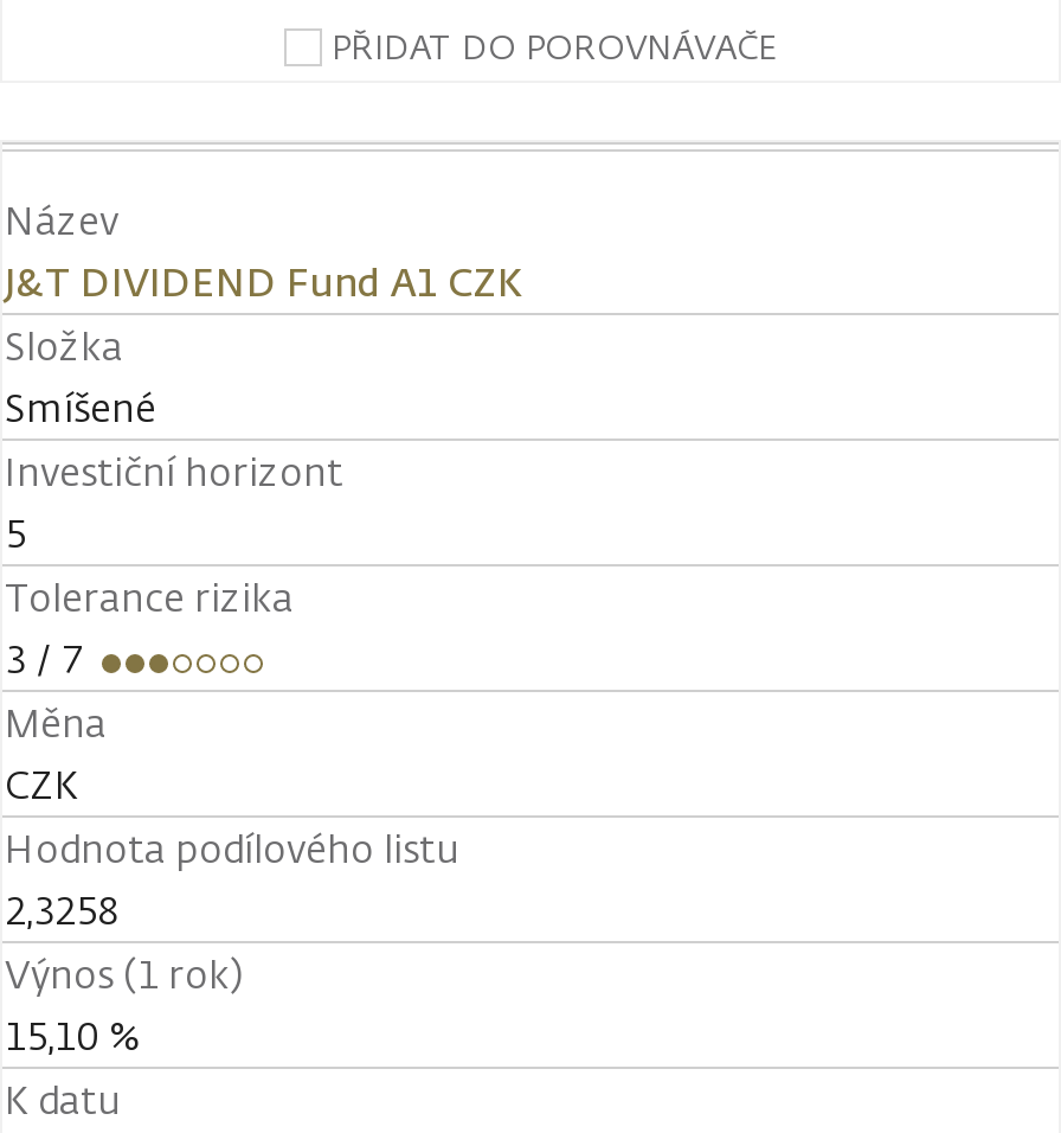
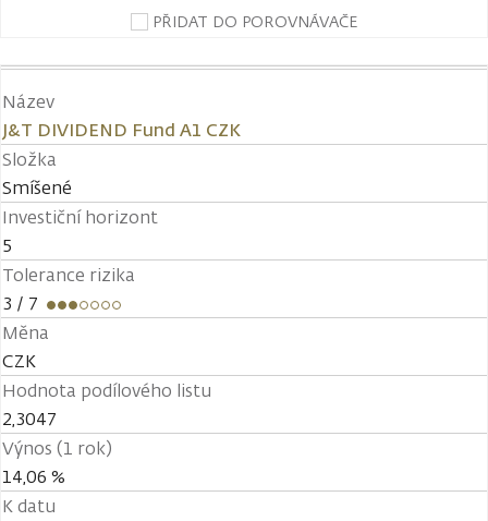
[5,884,118,936] 2,3258 -> [2,407,57,431] 2,3047
[5,1010,140,1062] 15,10 % -> [2,464,65,488] 14,06 %

